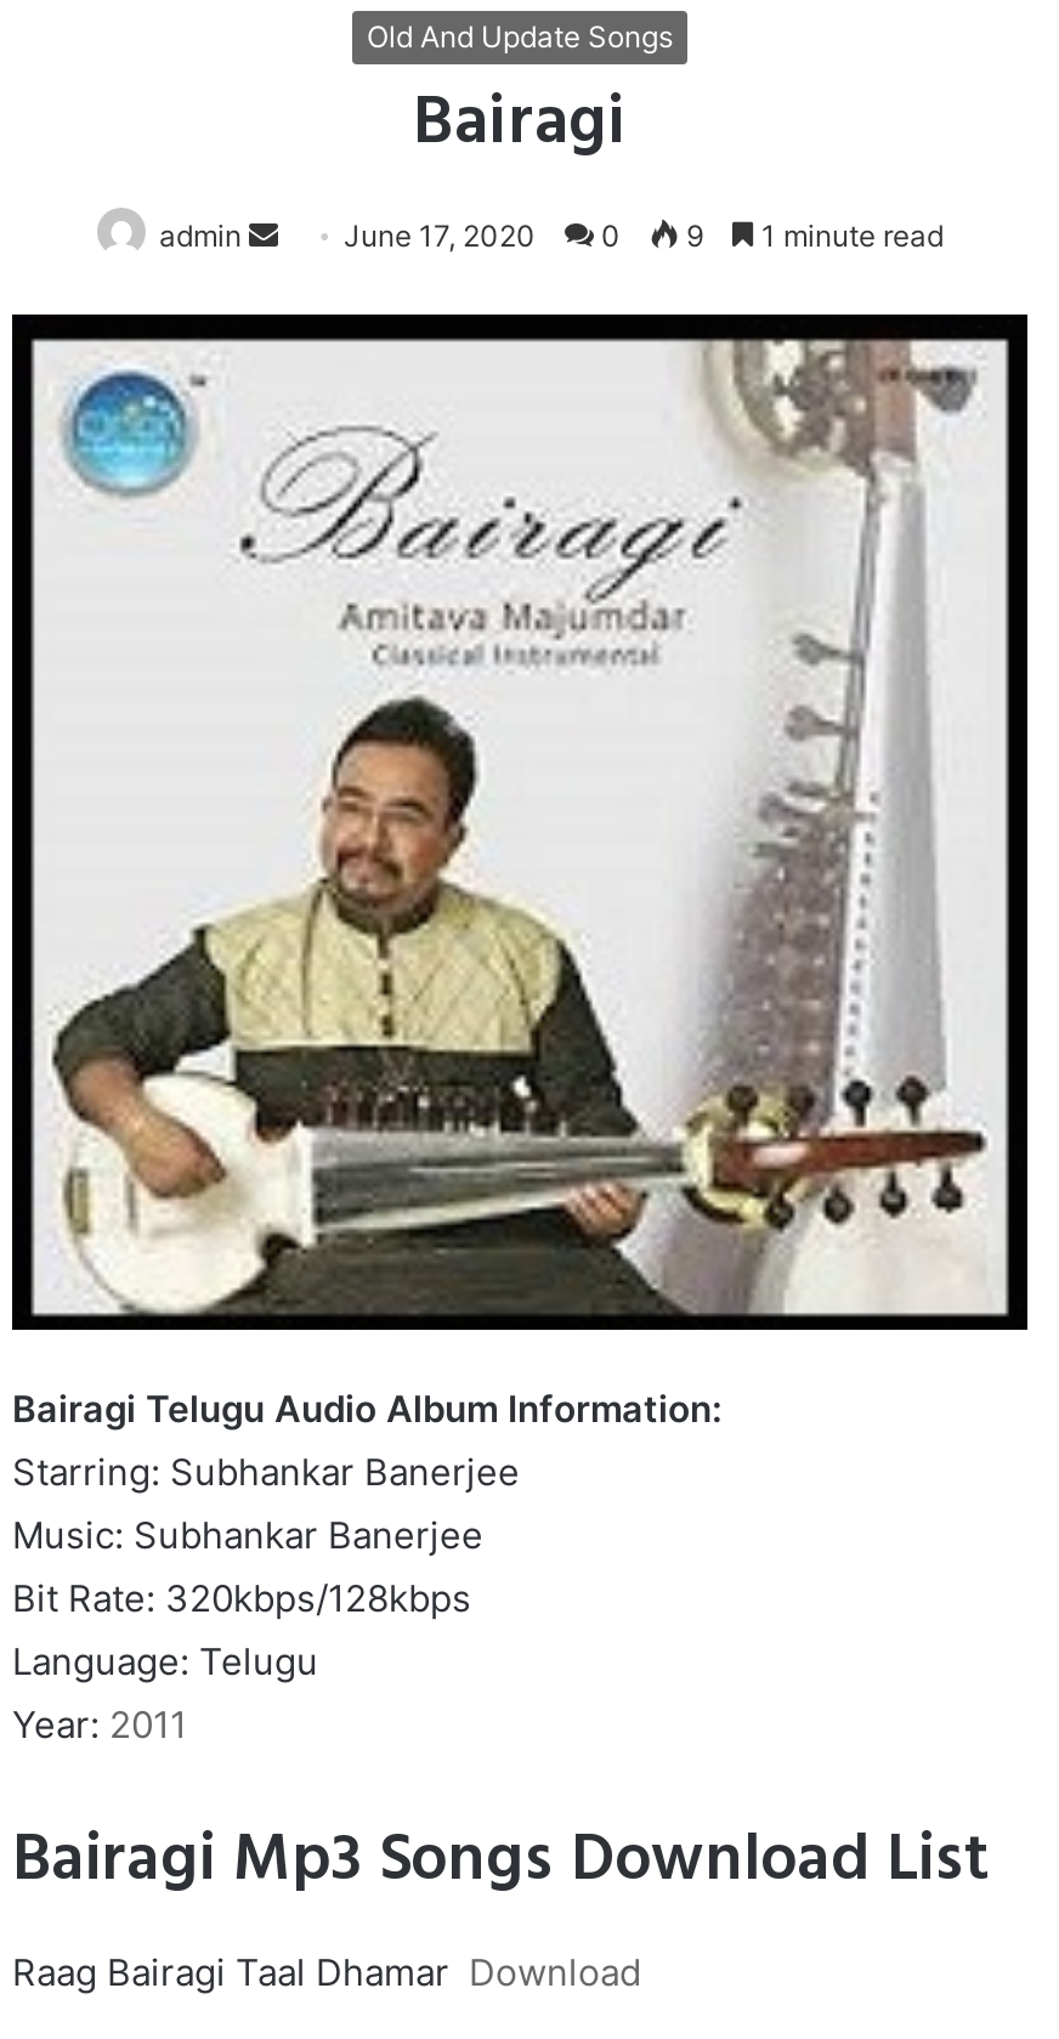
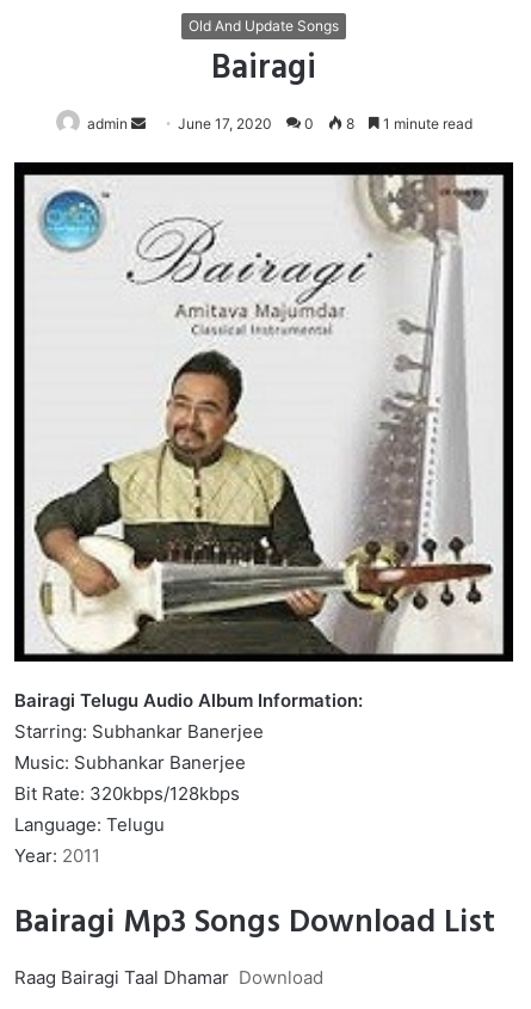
[679,217,703,254] 9 -> [342,115,354,133] 8

